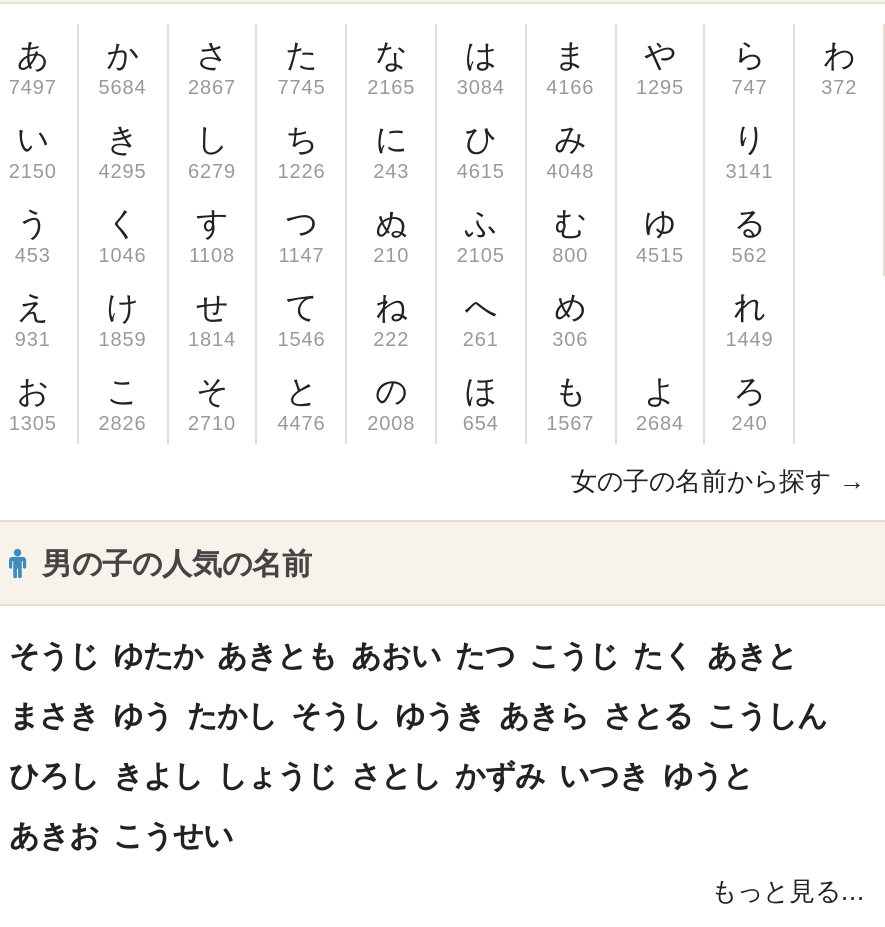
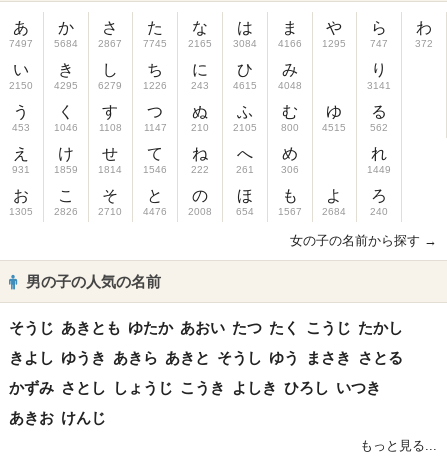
[9,638,797,672] そうじ ゆたか あきとも あおい たつ こうじ たく あきと -> [9,319,403,336] そうじ あきとも ゆたか あおい たつ たく こうじ たかし
[9,698,827,732] まさき ゆう たかし そうし ゆうき あきら さとる こうしん -> [9,349,403,366] きよし ゆうき あきら あきと そうし ゆう まさき さとる
[9,758,753,792] ひろし きよし しょうじ さとし かずみ いつき ゆうと -> [9,379,381,396] かずみ さとし しょうじ こうき よしき ひろし いつき
[9,818,233,852] あきお こうせい -> [9,409,106,426] あきお けんじ

